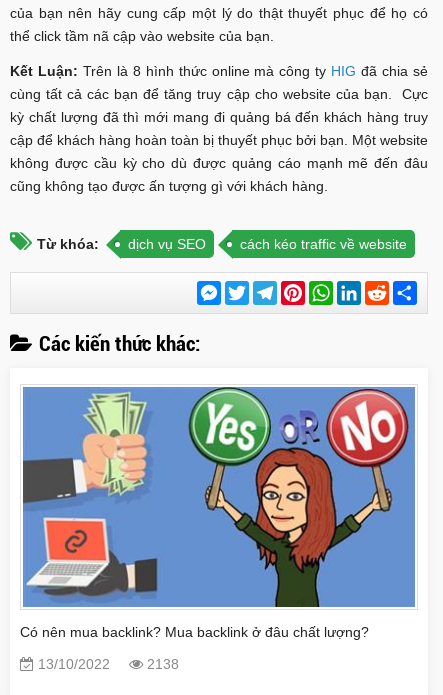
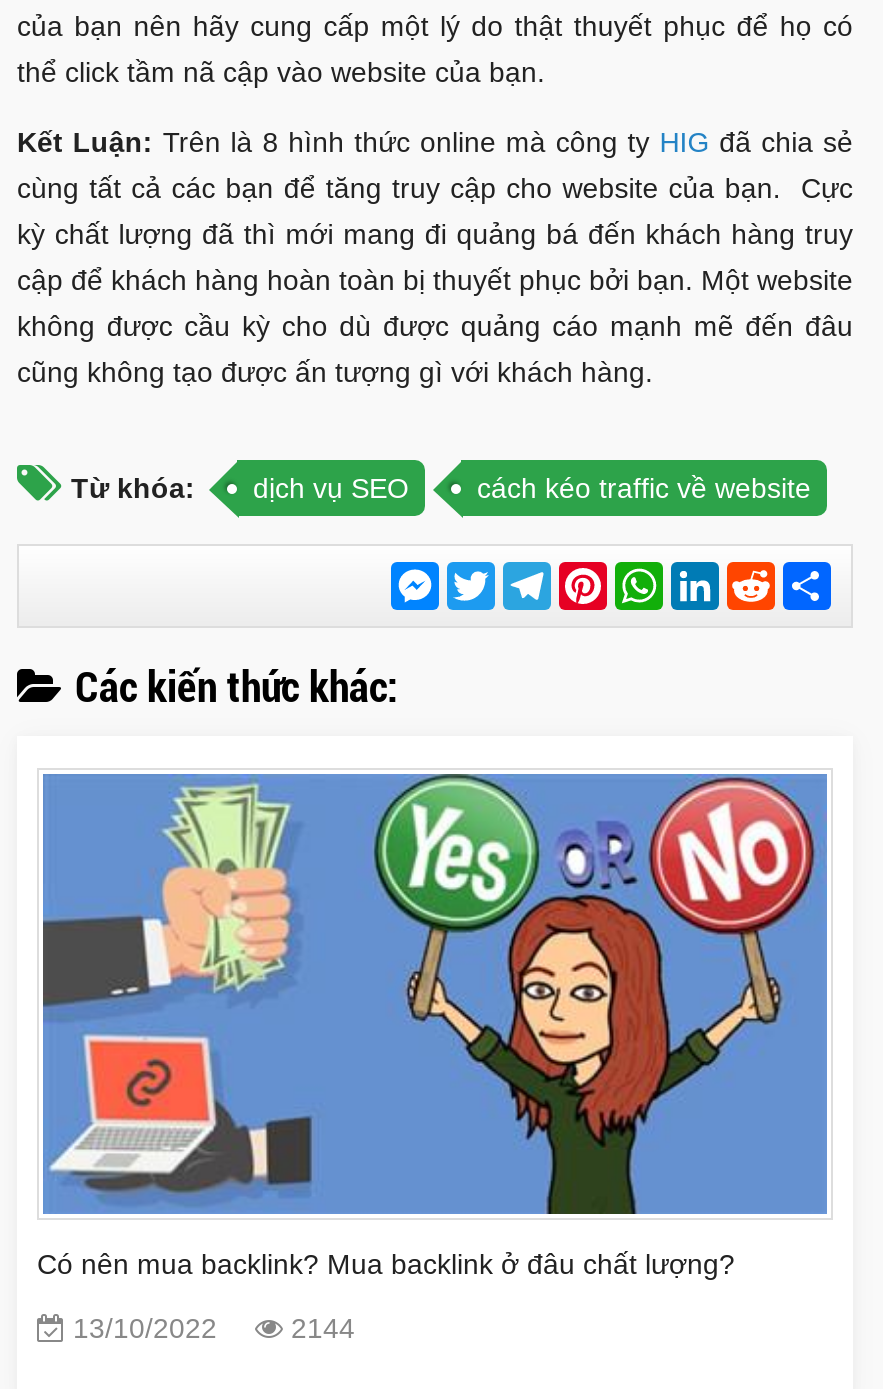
[143,656,179,672] 2138 -> [283,1312,355,1344] 2144

